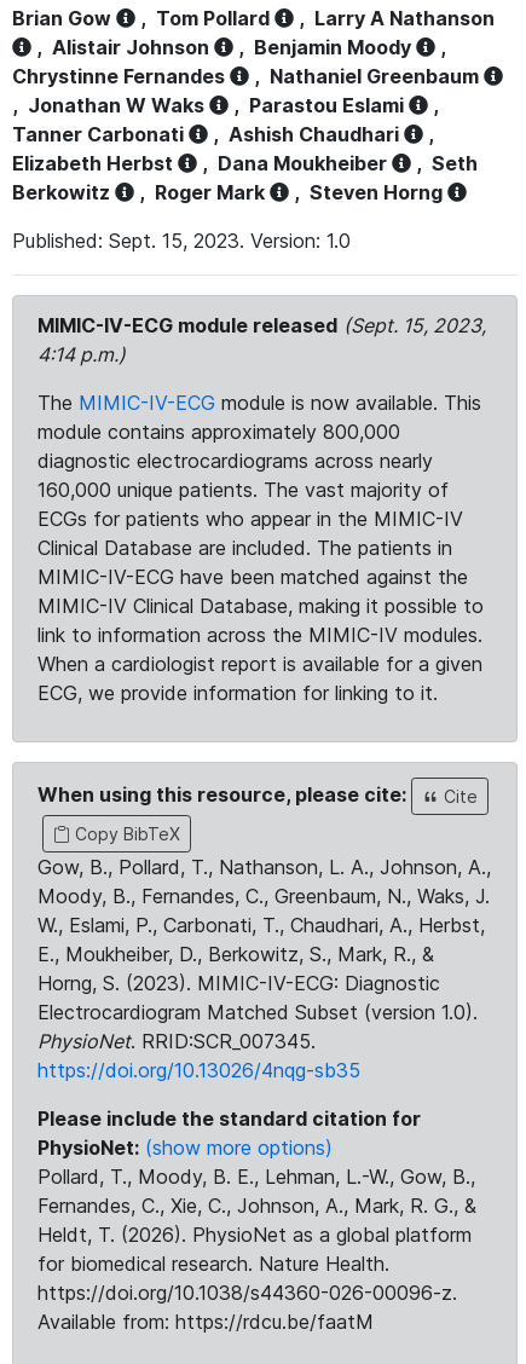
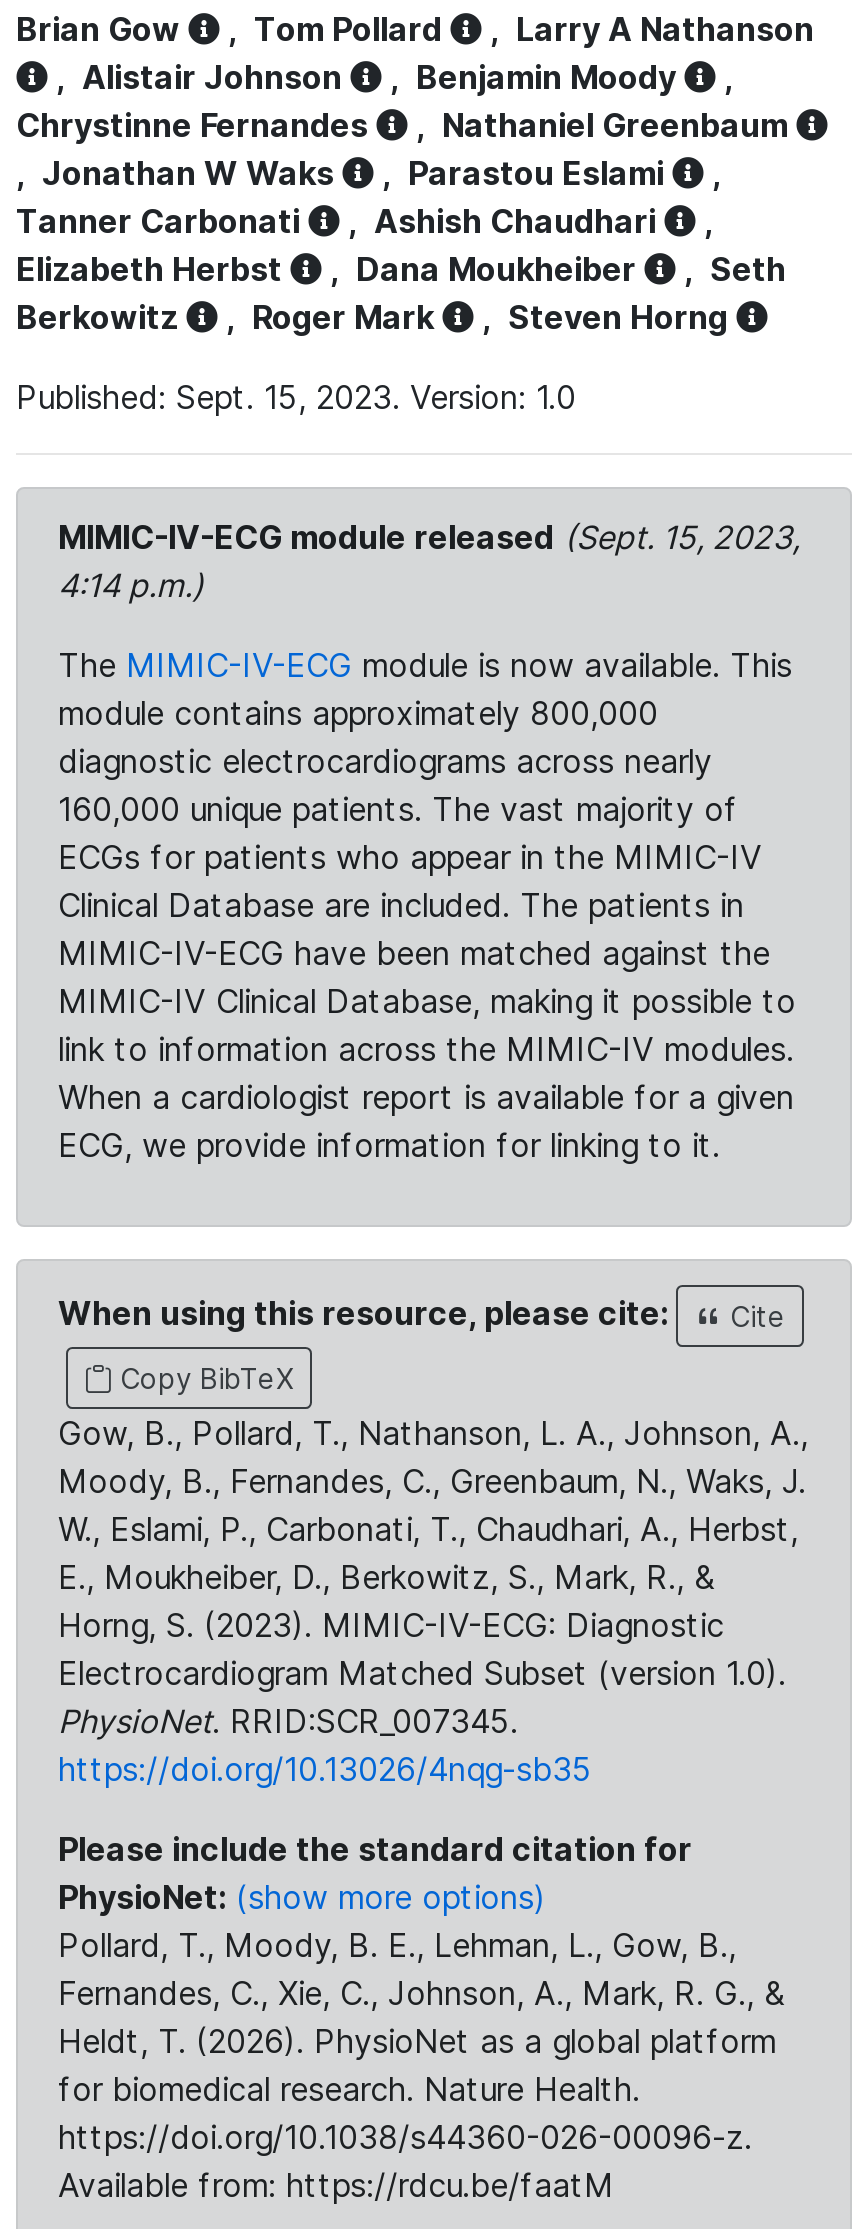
[37,1164,475,1189] Pollard, T., Moody, B. E., Lehman, L.-W., Gow, B., -> [58,1925,736,1965] Pollard, T., Moody, B. E., Lehman, L., Gow, B.,

